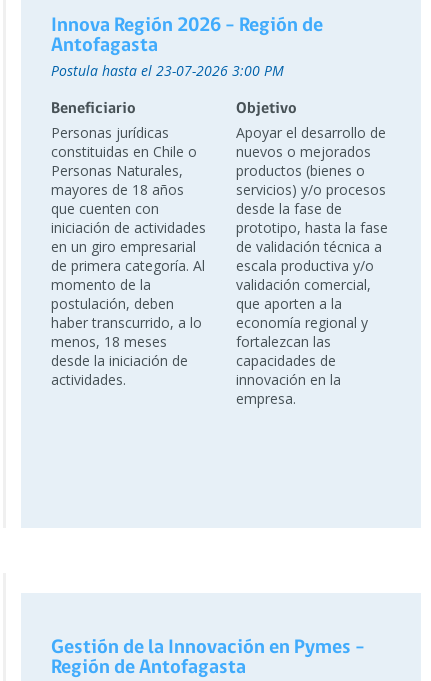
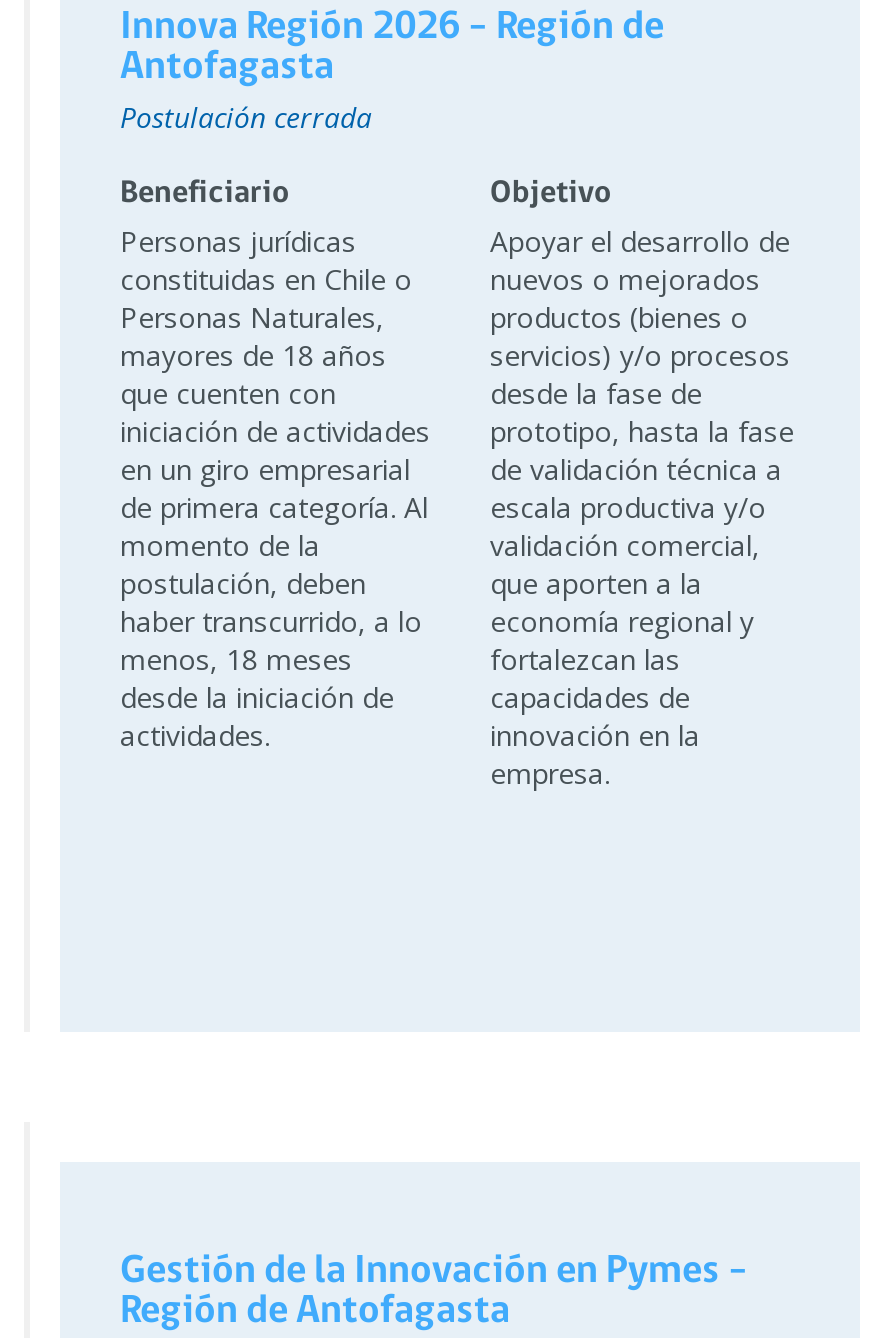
[51,61,284,80] Postula hasta el 23-07-2026 3:00 PM -> [120,98,372,136] Postulación cerrada

